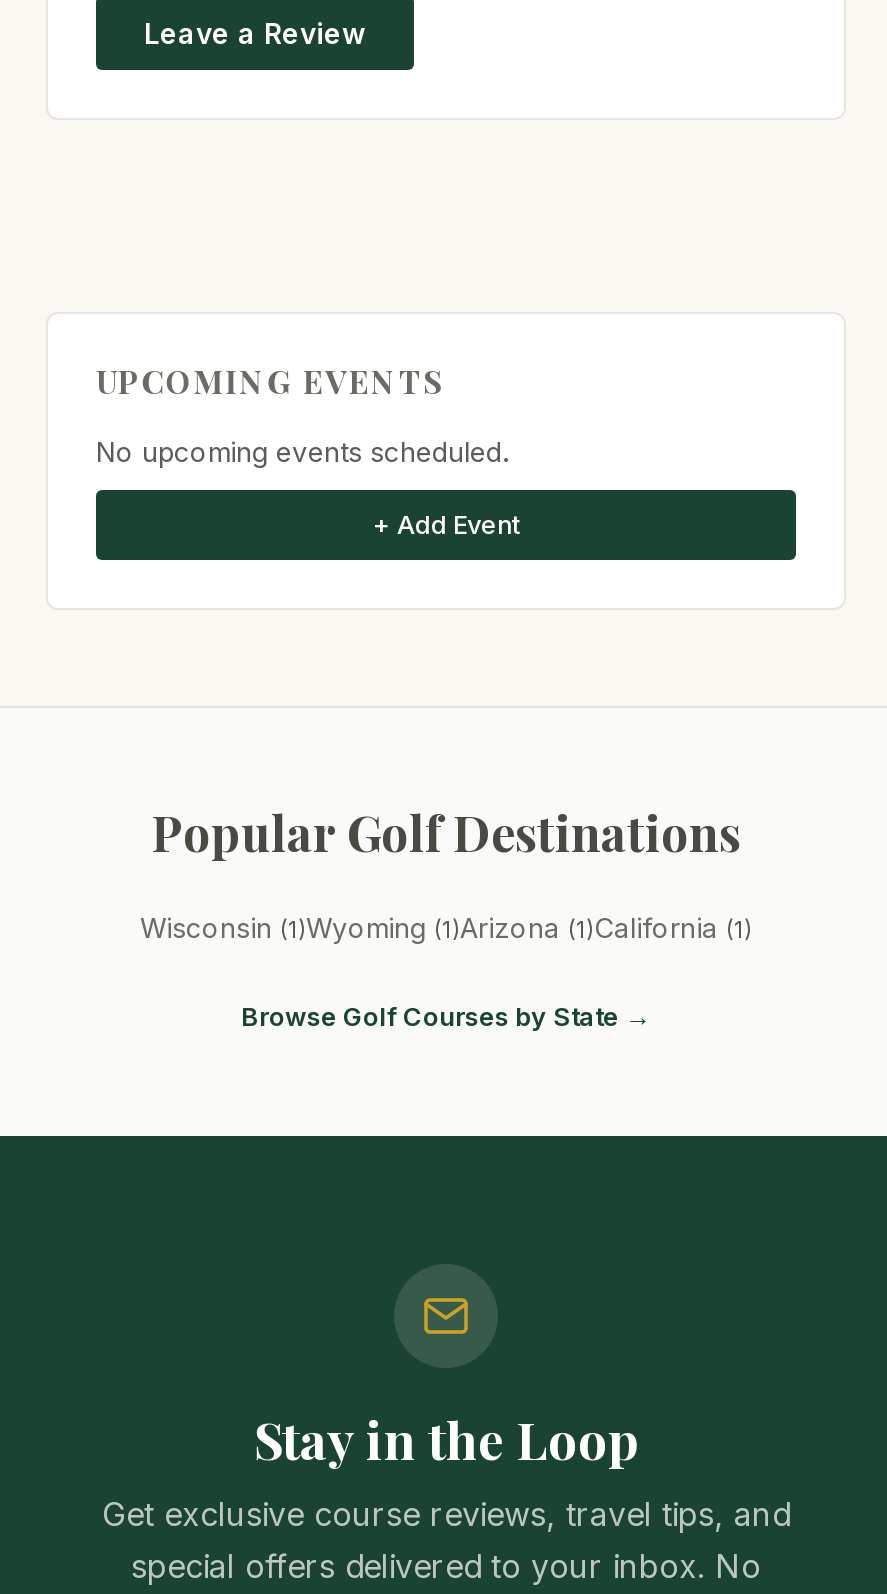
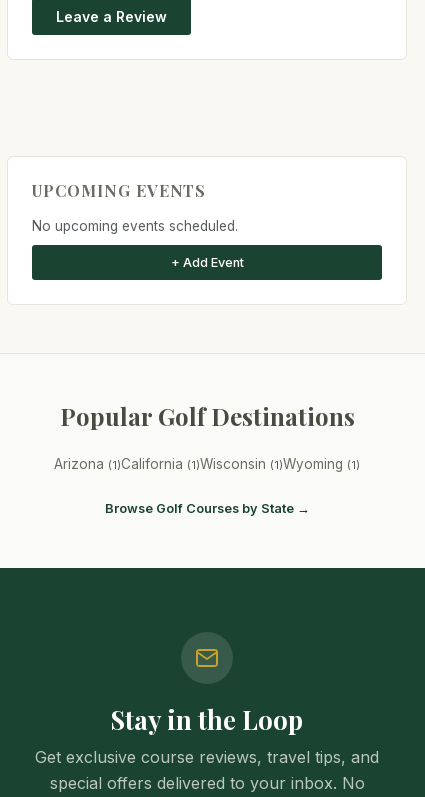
[140,911,752,943] Wisconsin (1)Wyoming (1)Arizona (1)California (1) -> [54,456,360,472] Arizona (1)California (1)Wisconsin (1)Wyoming (1)

